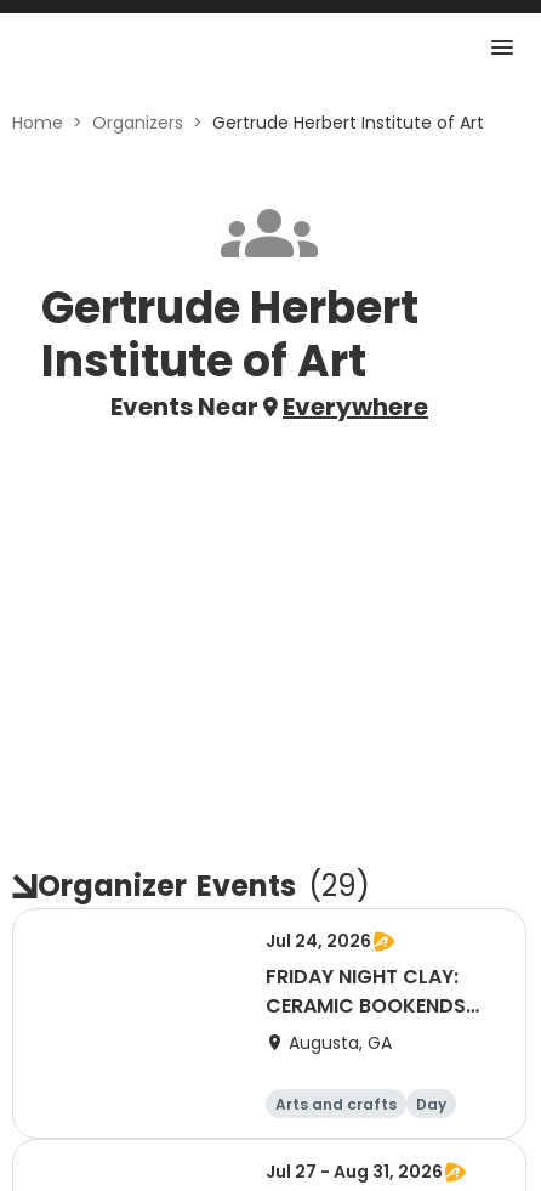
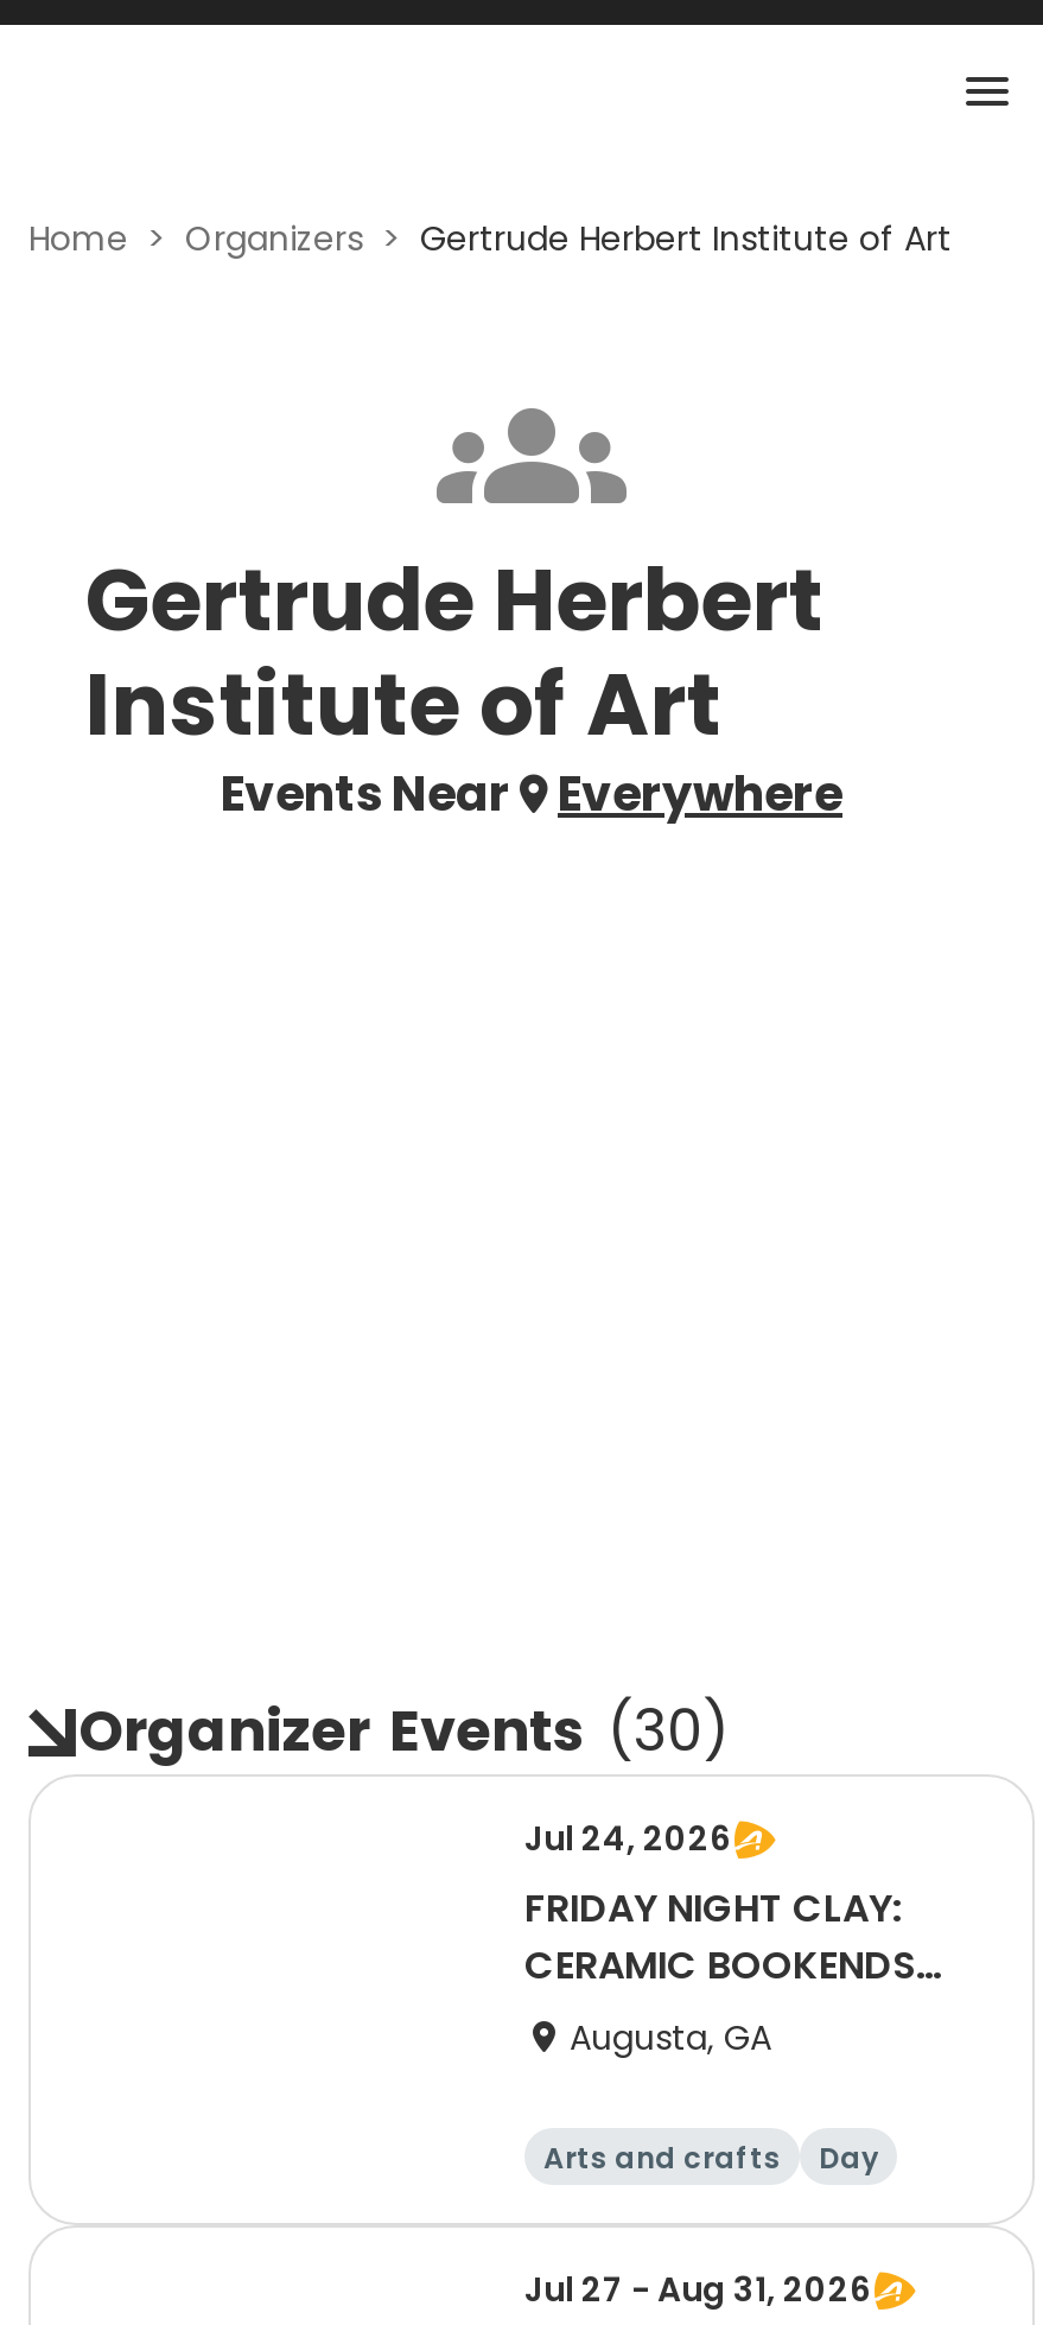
[38,866,370,906] Organizer Events (29) -> [78,1691,729,1770] Organizer Events (30)

